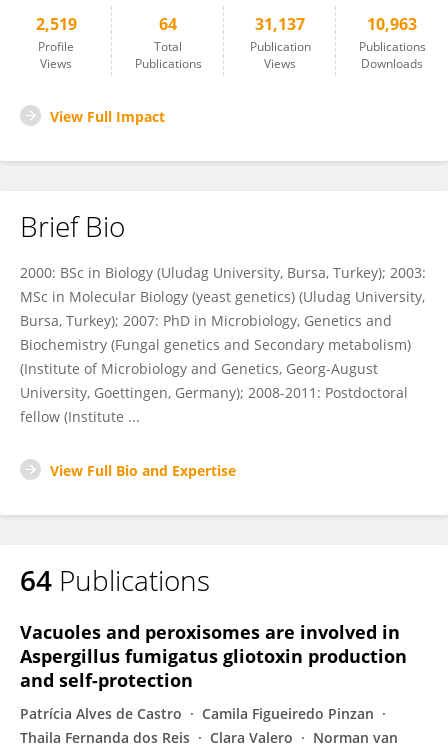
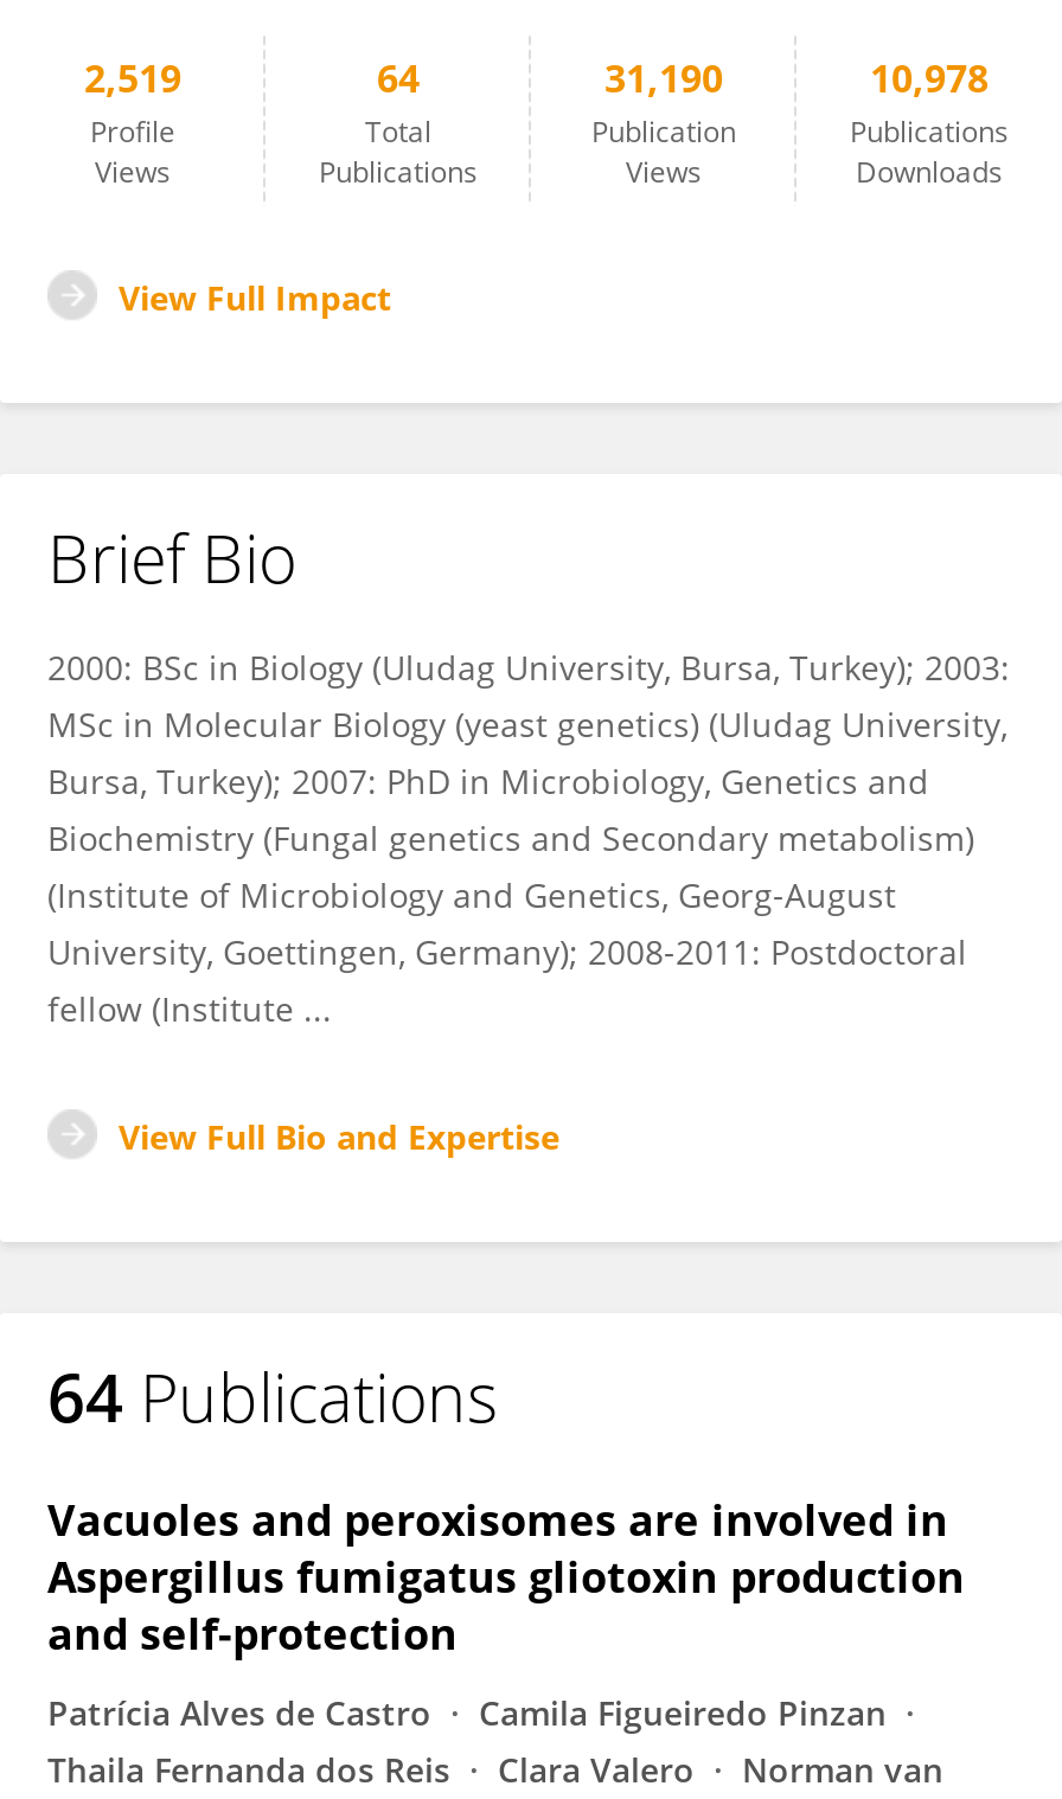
[255,13,305,35] 31,137 -> [604,52,723,104] 31,190
[367,13,417,35] 10,963 -> [870,52,989,104] 10,978

